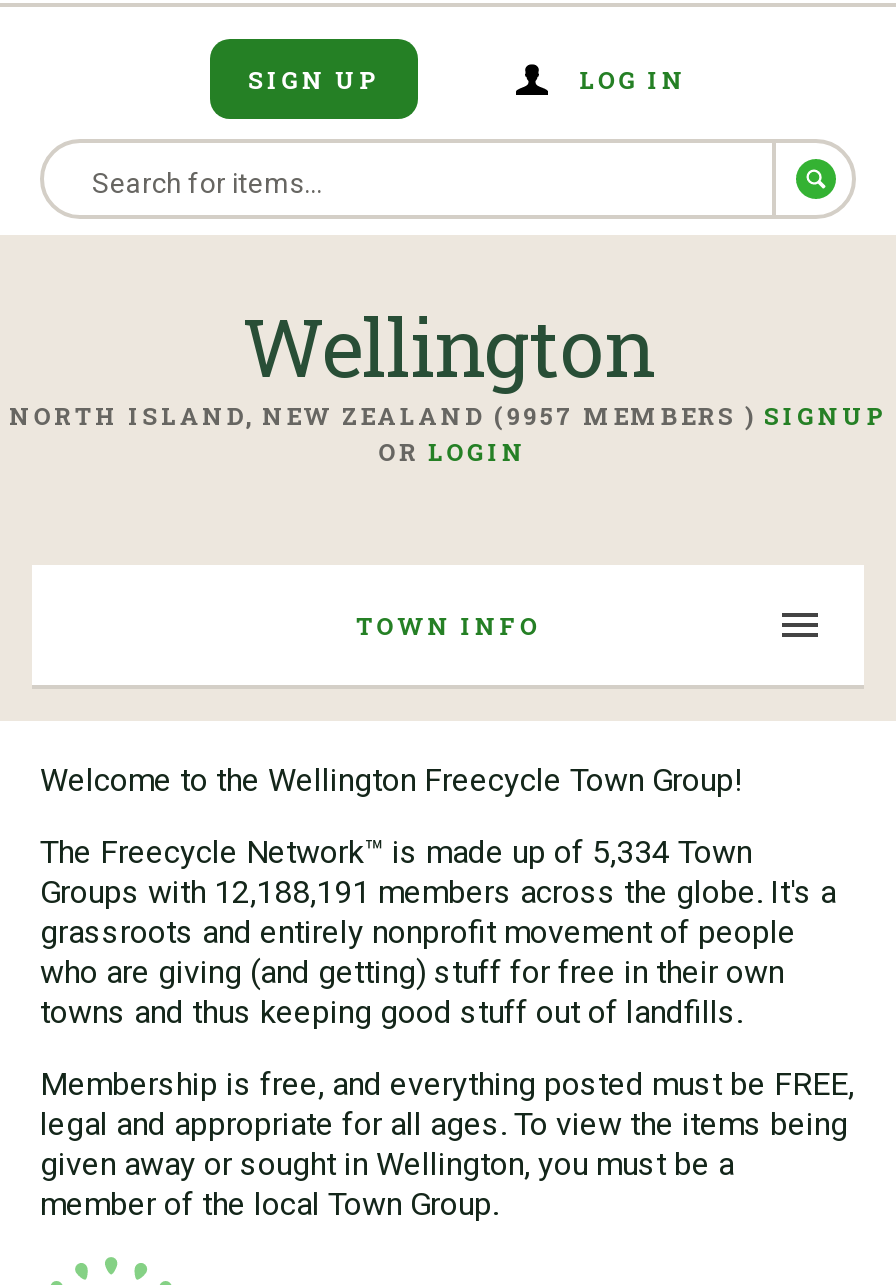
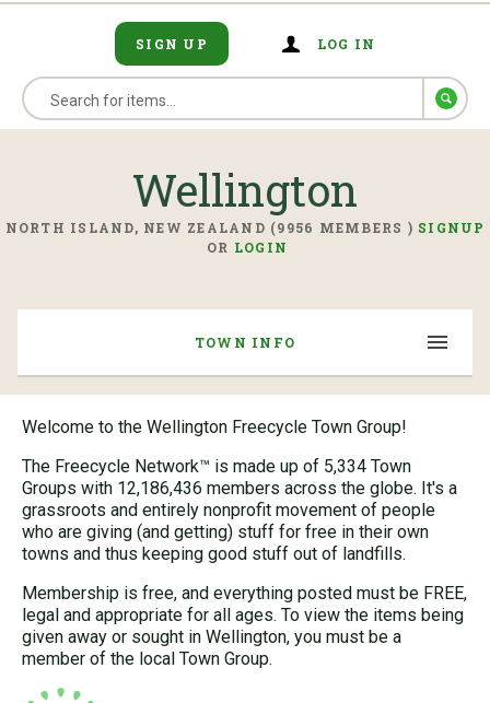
[9,399,887,431] NORTH ISLAND, NEW ZEALAND (9957 MEMBERS ) SIGNUP -> [5,219,485,236] NORTH ISLAND, NEW ZEALAND (9956 MEMBERS ) SIGNUP
[40,873,836,911] Groups with 12,188,191 members across the globe. It's a -> [22,478,457,499] Groups with 12,186,436 members across the globe. It's a

